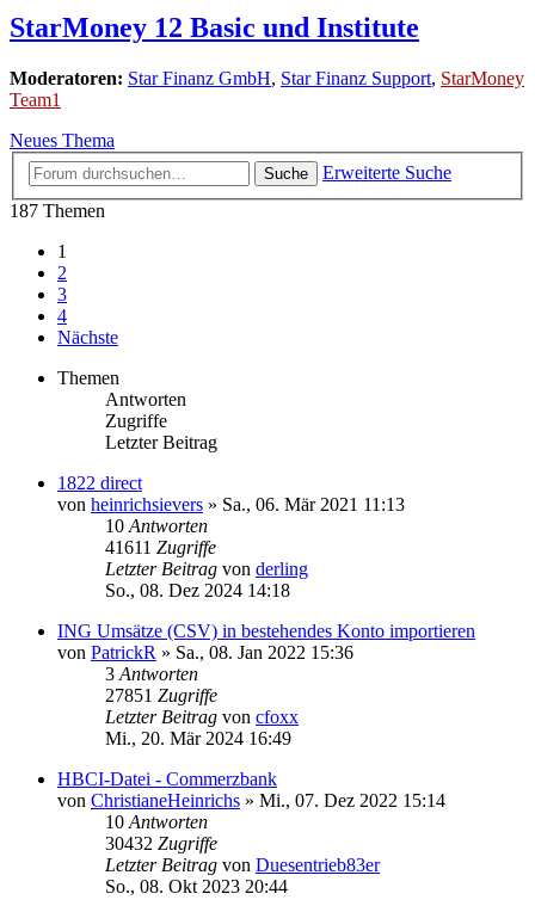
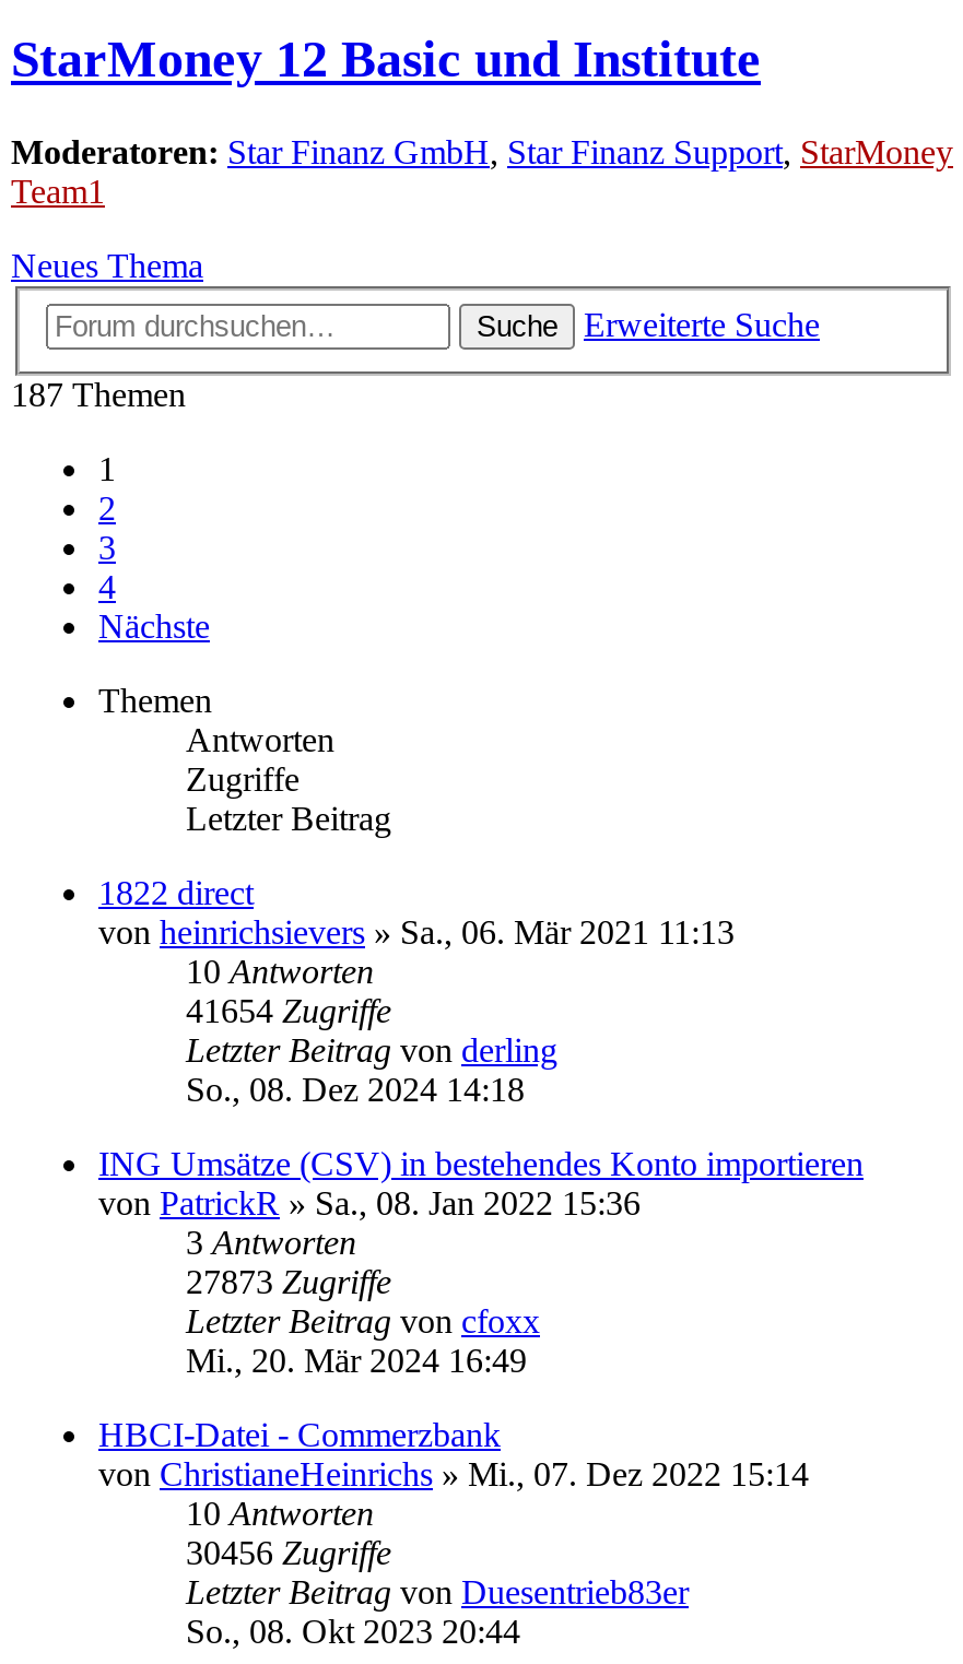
[105,537,216,557] 41611 Zugriffe -> [186,992,391,1029] 41654 Zugriffe
[105,685,217,705] 27851 Zugriffe -> [186,1263,391,1300] 27873 Zugriffe
[105,833,217,853] 30432 Zugriffe -> [186,1534,391,1571] 30456 Zugriffe

